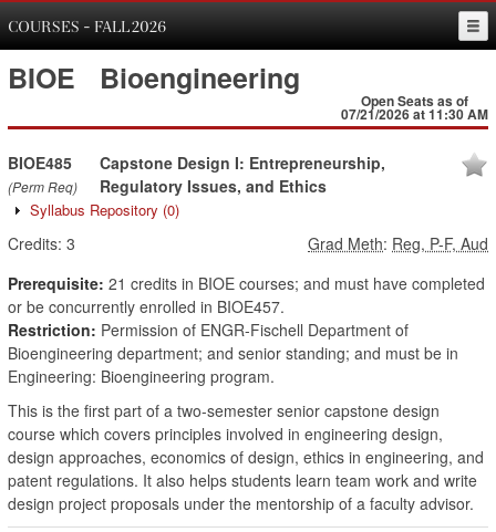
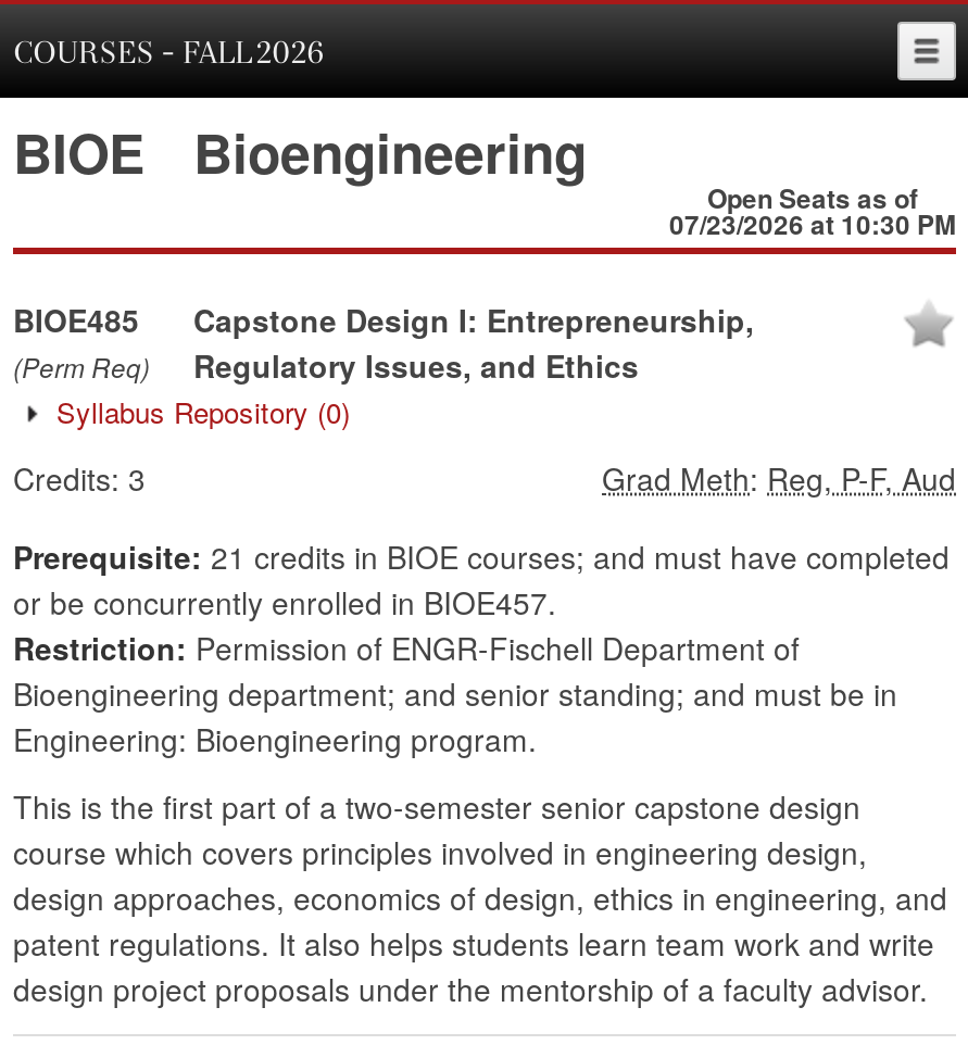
[341,104,488,124] 07/21/2026 at 11:30 AM -> [669,204,956,243] 07/23/2026 at 10:30 PM

